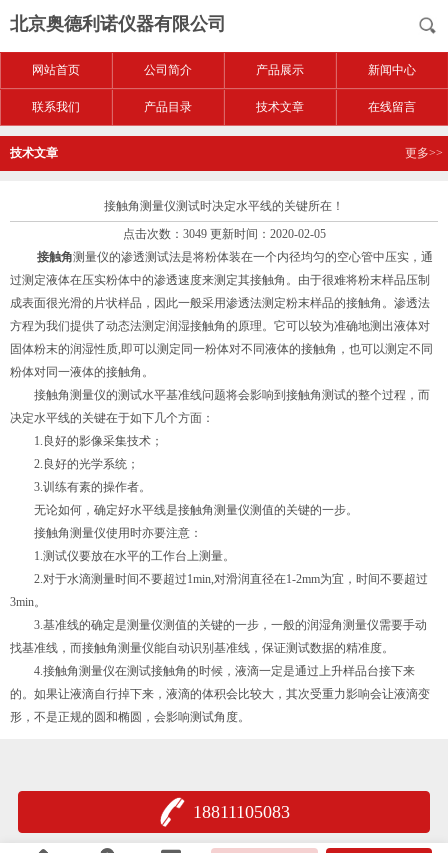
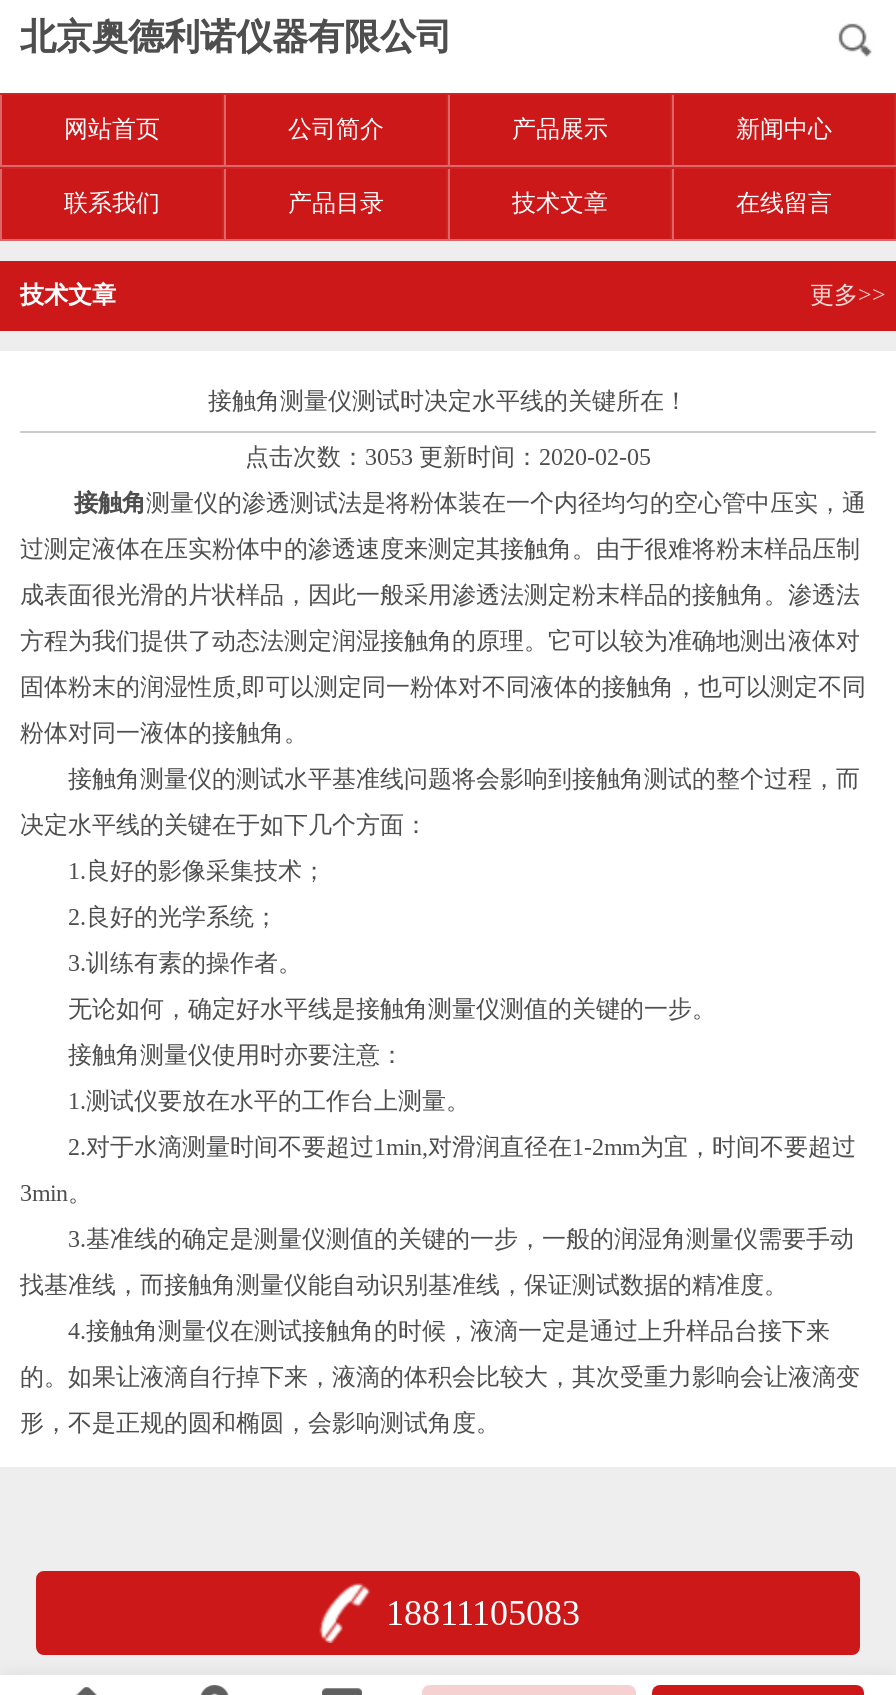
[122,227,325,241] 点击次数：3049 更新时间：2020-02-05 -> [245,443,651,471] 点击次数：3053 更新时间：2020-02-05

